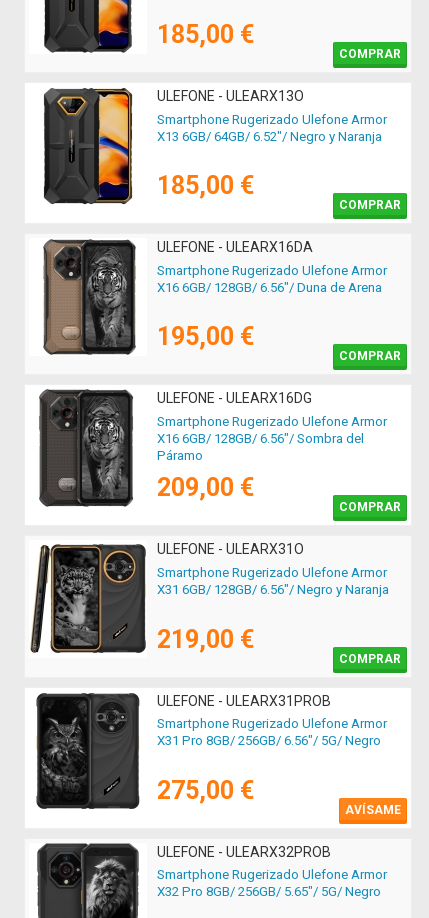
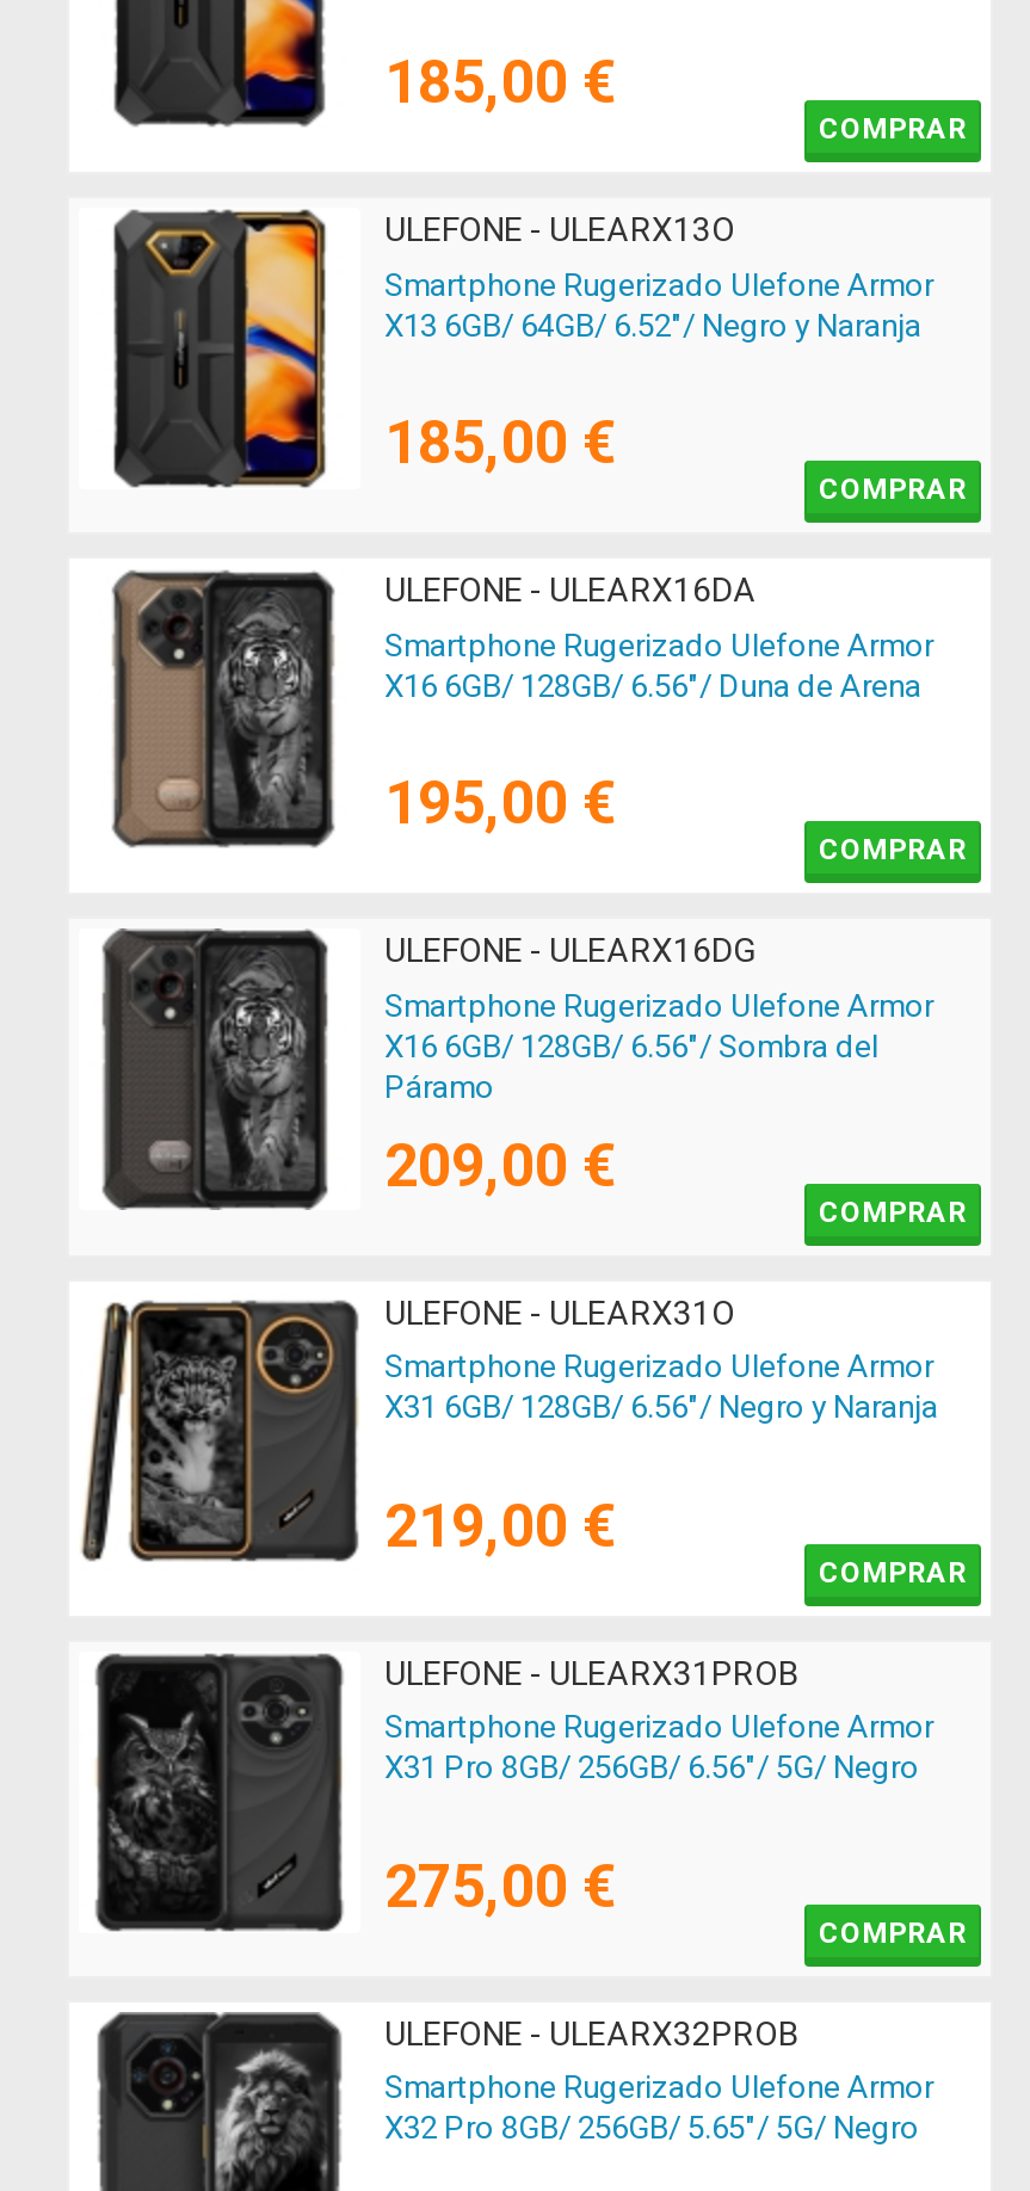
[345,803,401,817] AVÍSAME -> [819,1916,967,1949] COMPRAR

